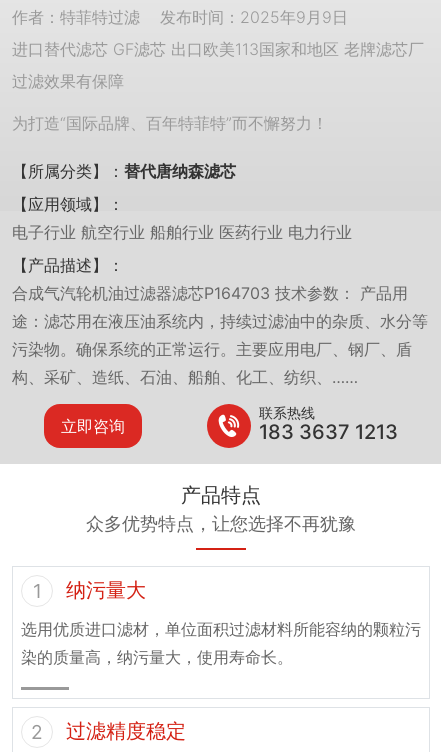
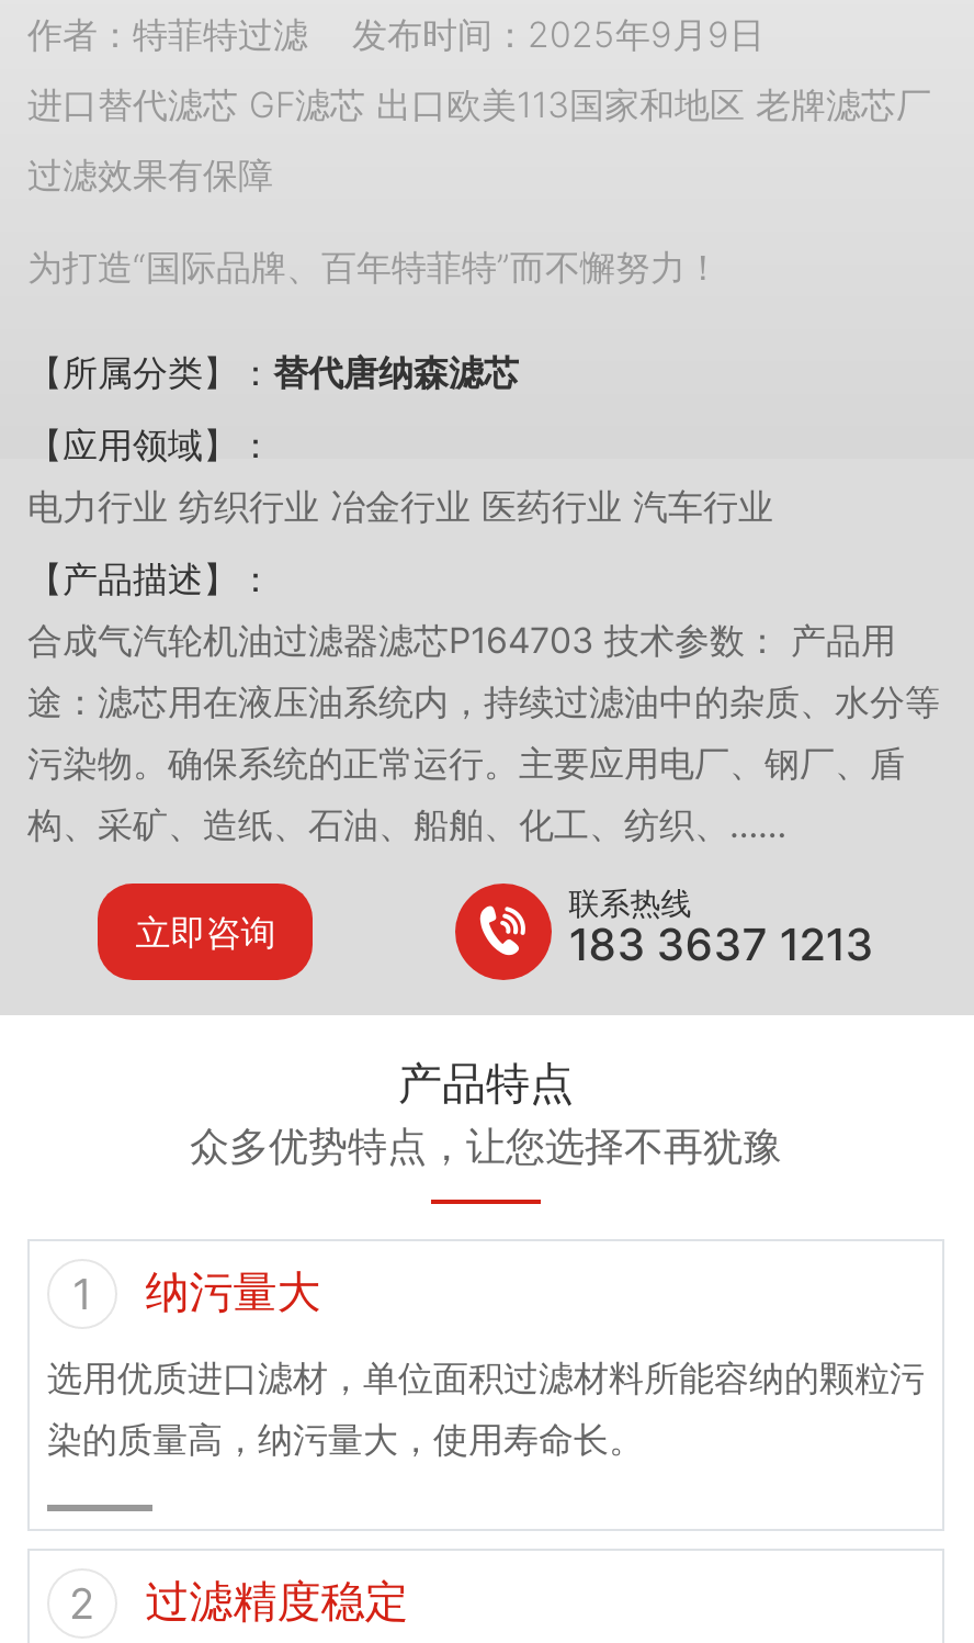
[12,222,352,242] 电子行业 航空行业 船舶行业 医药行业 电力行业 -> [27,484,773,528] 电力行业 纺织行业 冶金行业 医药行业 汽车行业

